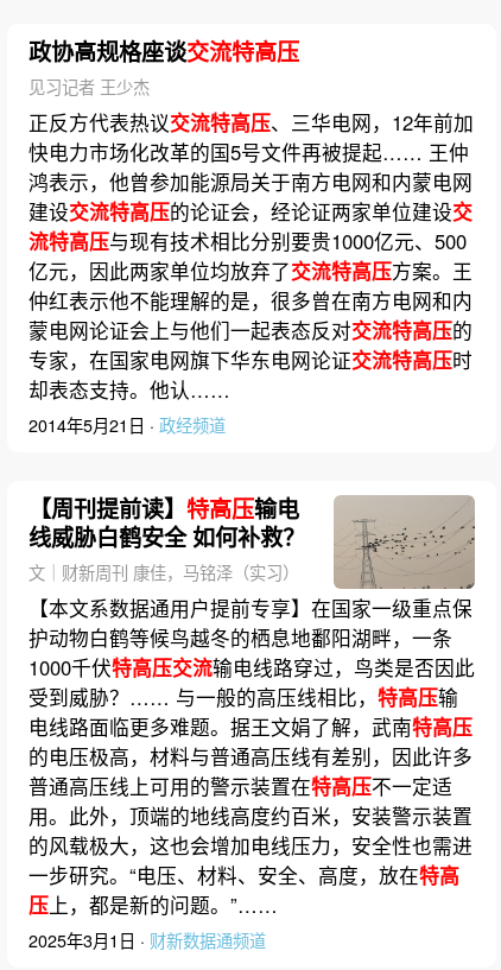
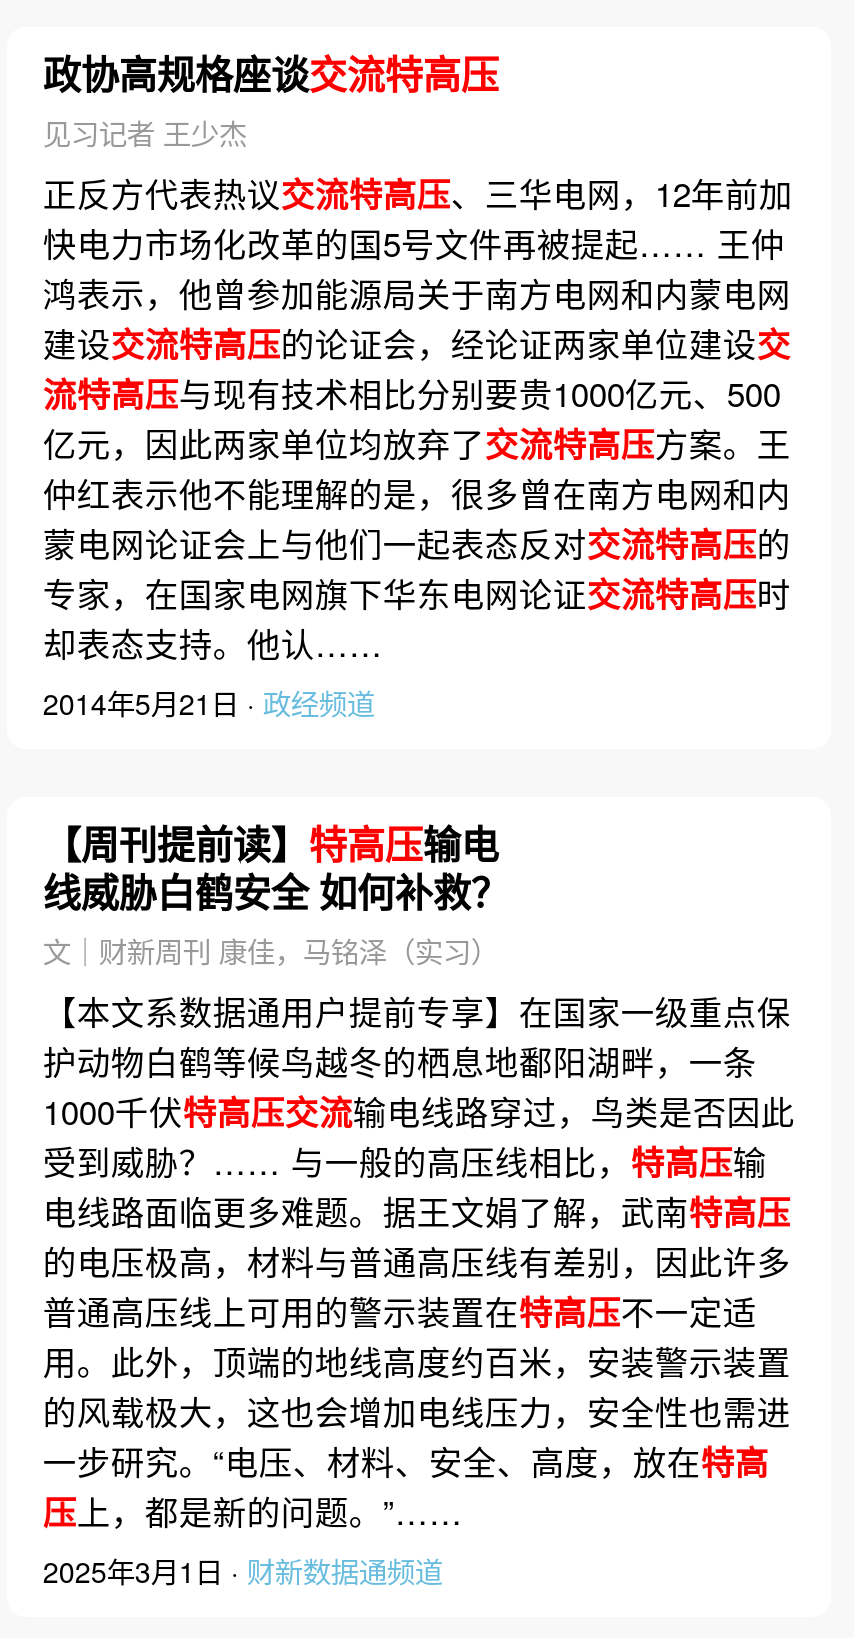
[332,494,476,590] [image] -> none

